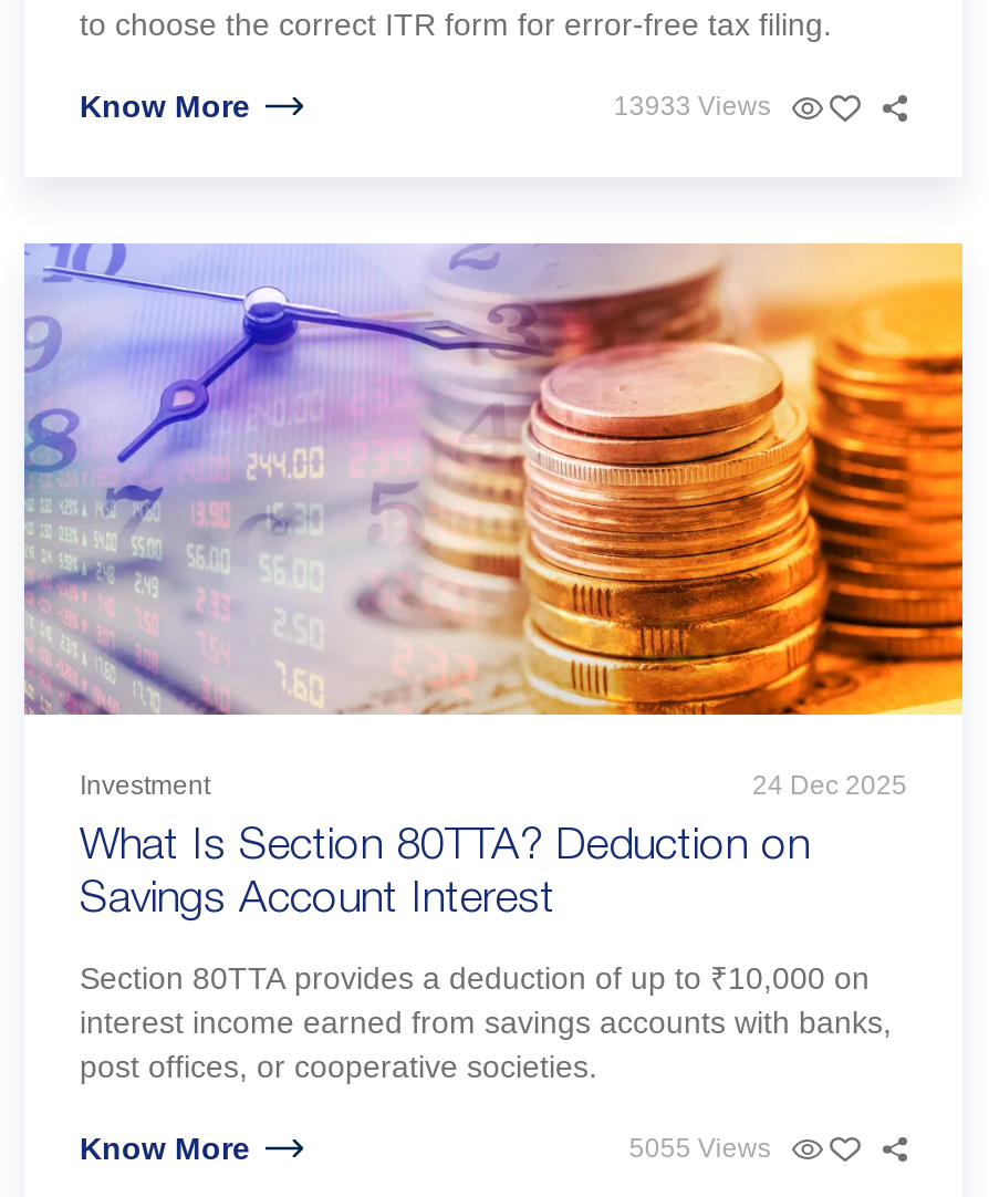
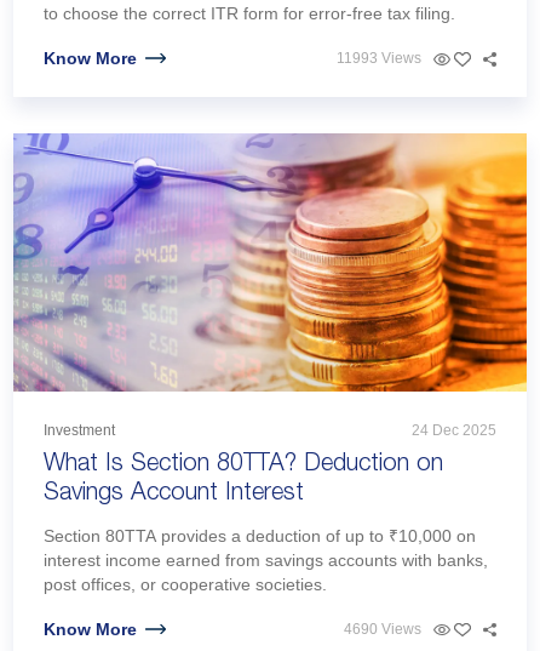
[614,91,771,122] 13933 Views -> [337,50,422,67] 11993 Views
[629,1132,771,1163] 5055 Views -> [344,620,422,637] 4690 Views

